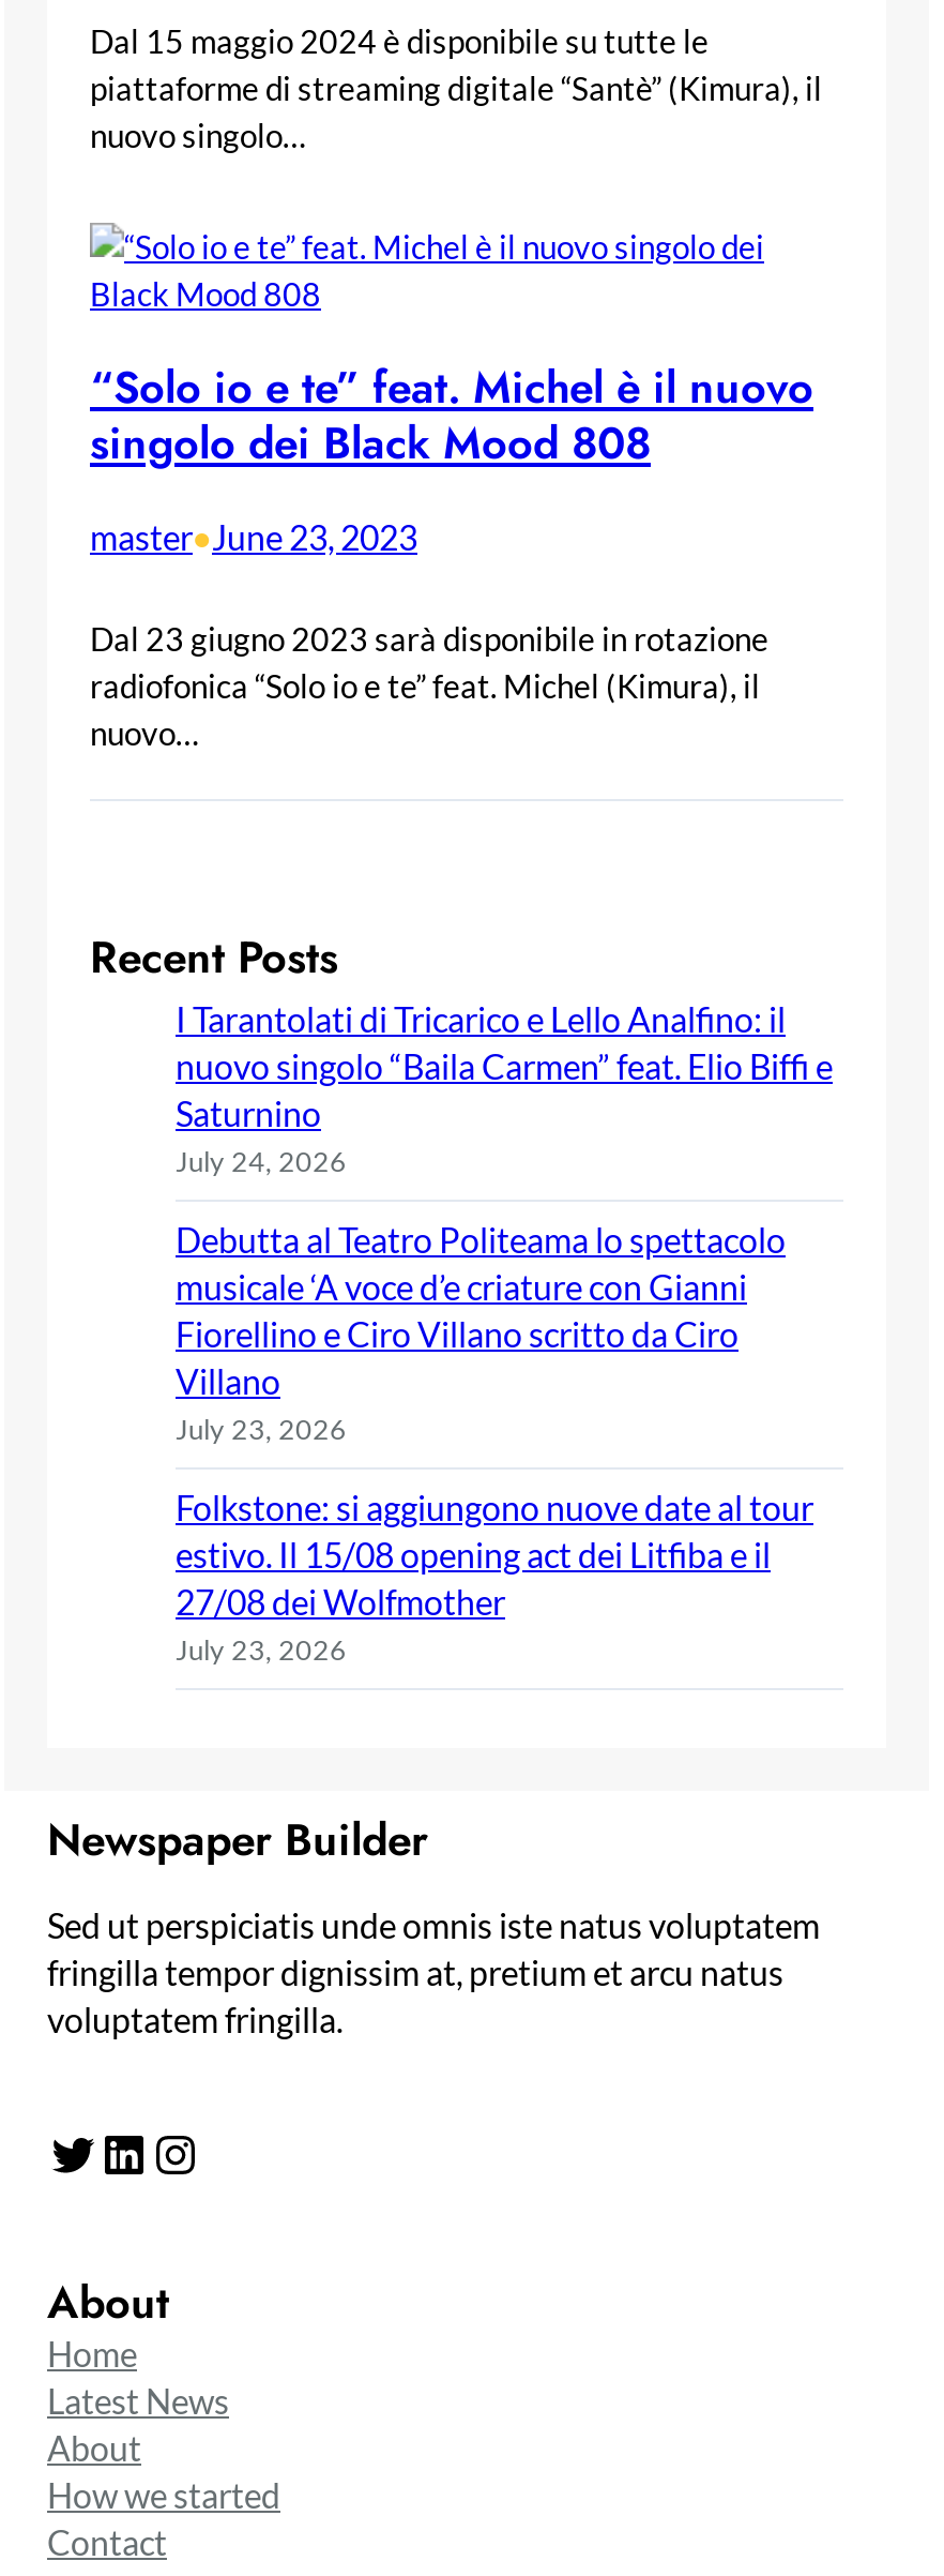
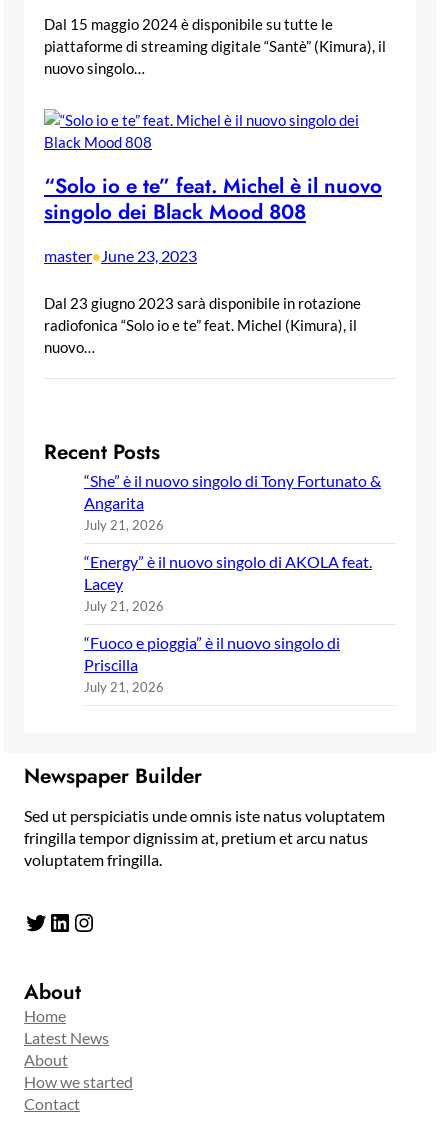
[176,998,833,1178] I Tarantolati di Tricarico e Lello Analfino: il | nuovo singolo “Baila Carmen” feat. Elio Biffi e | Saturnino | July 24, 2026 -> [84,471,381,533] “She” è il nuovo singolo di Tony Fortunato & | Angarita | July 21, 2026
[176,1219,786,1446] Debutta al Teatro Politeama lo spettacolo | musicale ‘A voce d’e criature con Gianni | Fiorellino e Ciro Villano scritto da Ciro | Villano | July 23, 2026 -> [84,552,372,614] “Energy” è il nuovo singolo di AKOLA feat. | Lacey | July 21, 2026
[176,1487,813,1667] Folkstone: si aggiungono nuove date al tour | estivo. Il 15/08 opening act dei Litfiba e il | 27/08 dei Wolfmother | July 23, 2026 -> [84,633,340,695] “Fuoco e pioggia” è il nuovo singolo di | Priscilla | July 21, 2026

